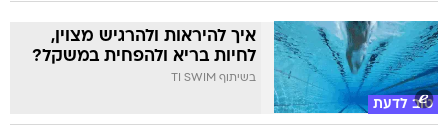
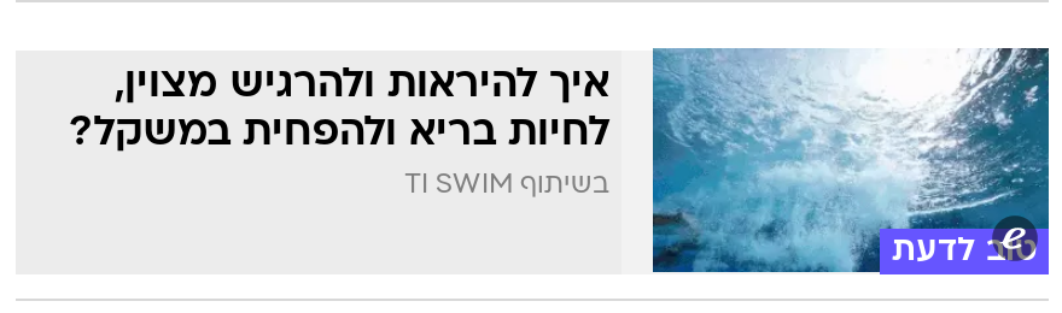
[273,20,438,114] [image] -> [650,46,1049,274] [image]

